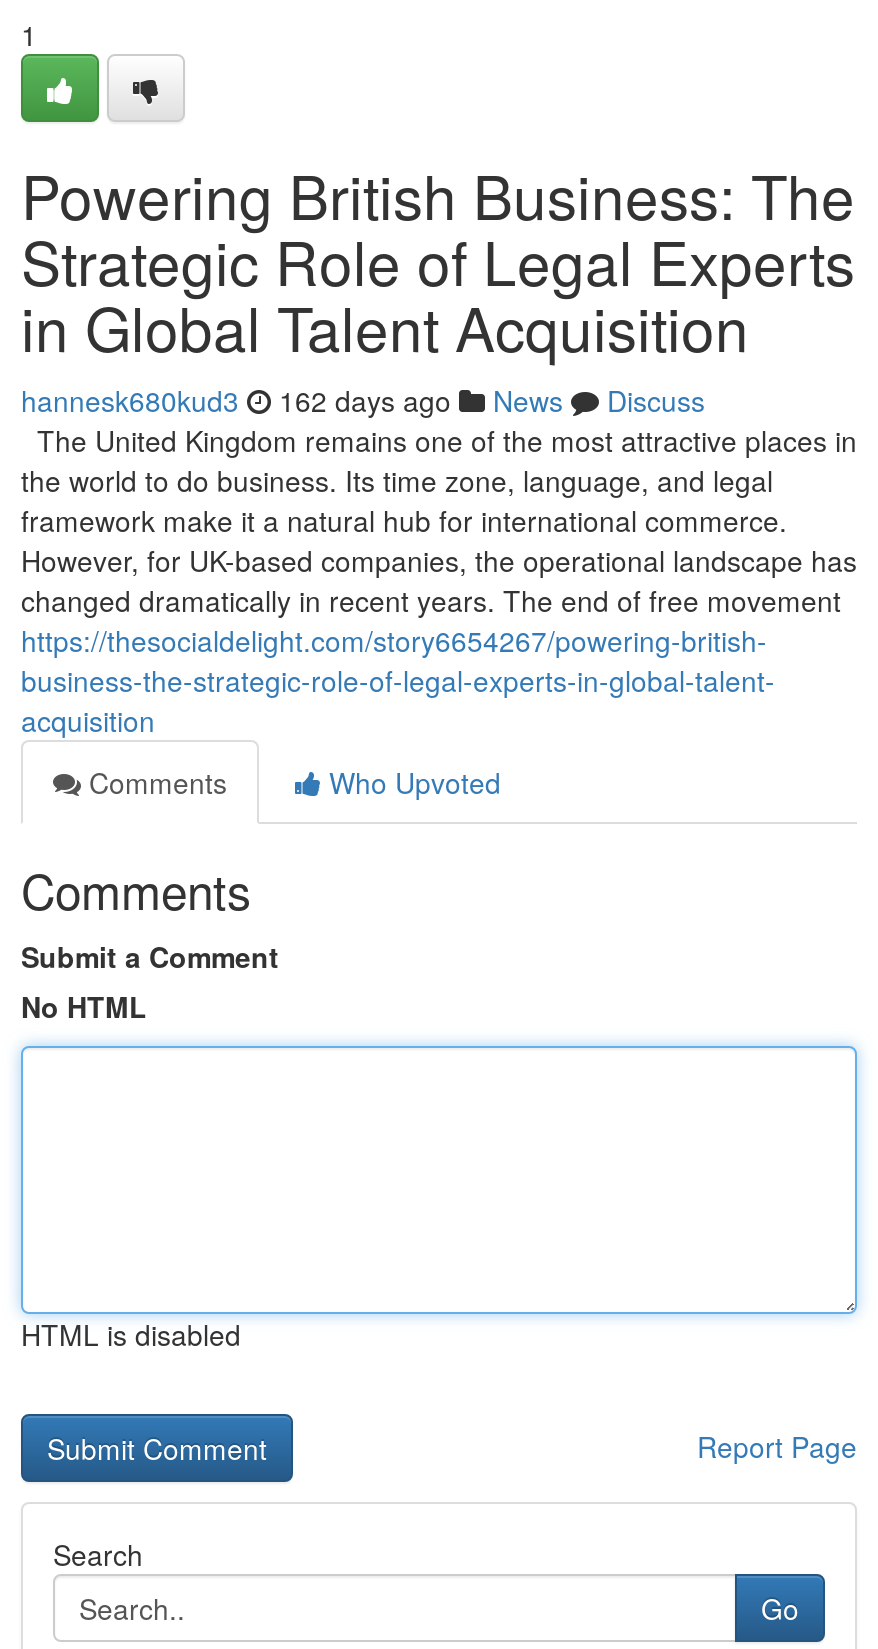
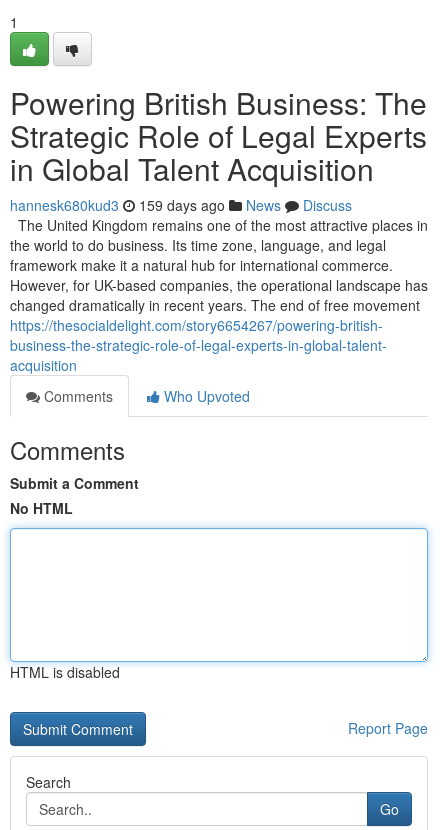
[21,380,705,420] hannesk680kud3 162 days ago News Discuss -> [10,195,352,215] hannesk680kud3 159 days ago News Discuss

